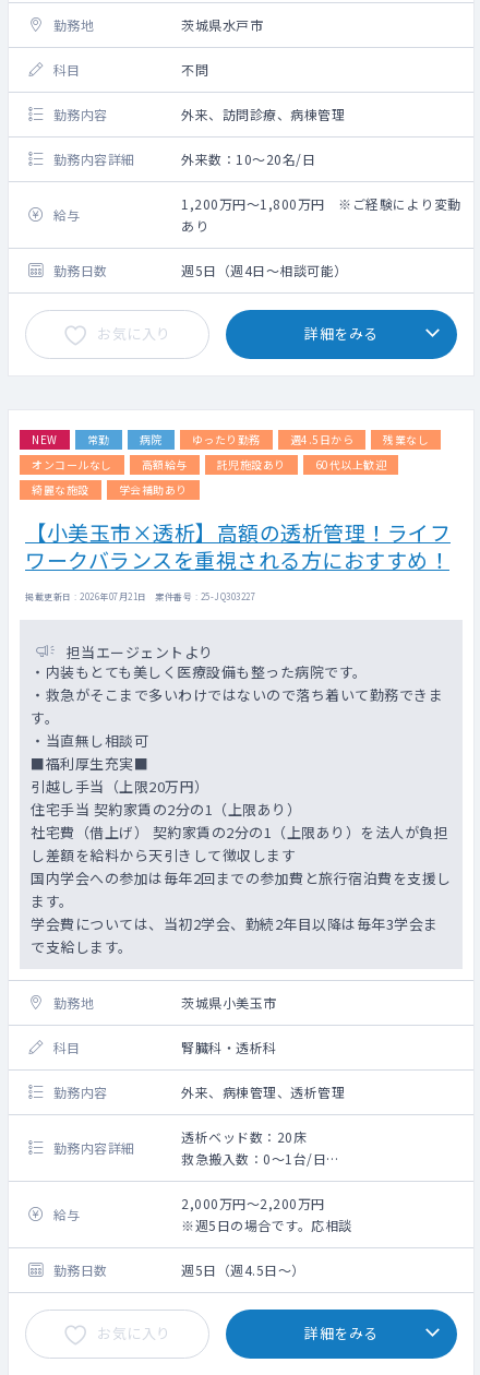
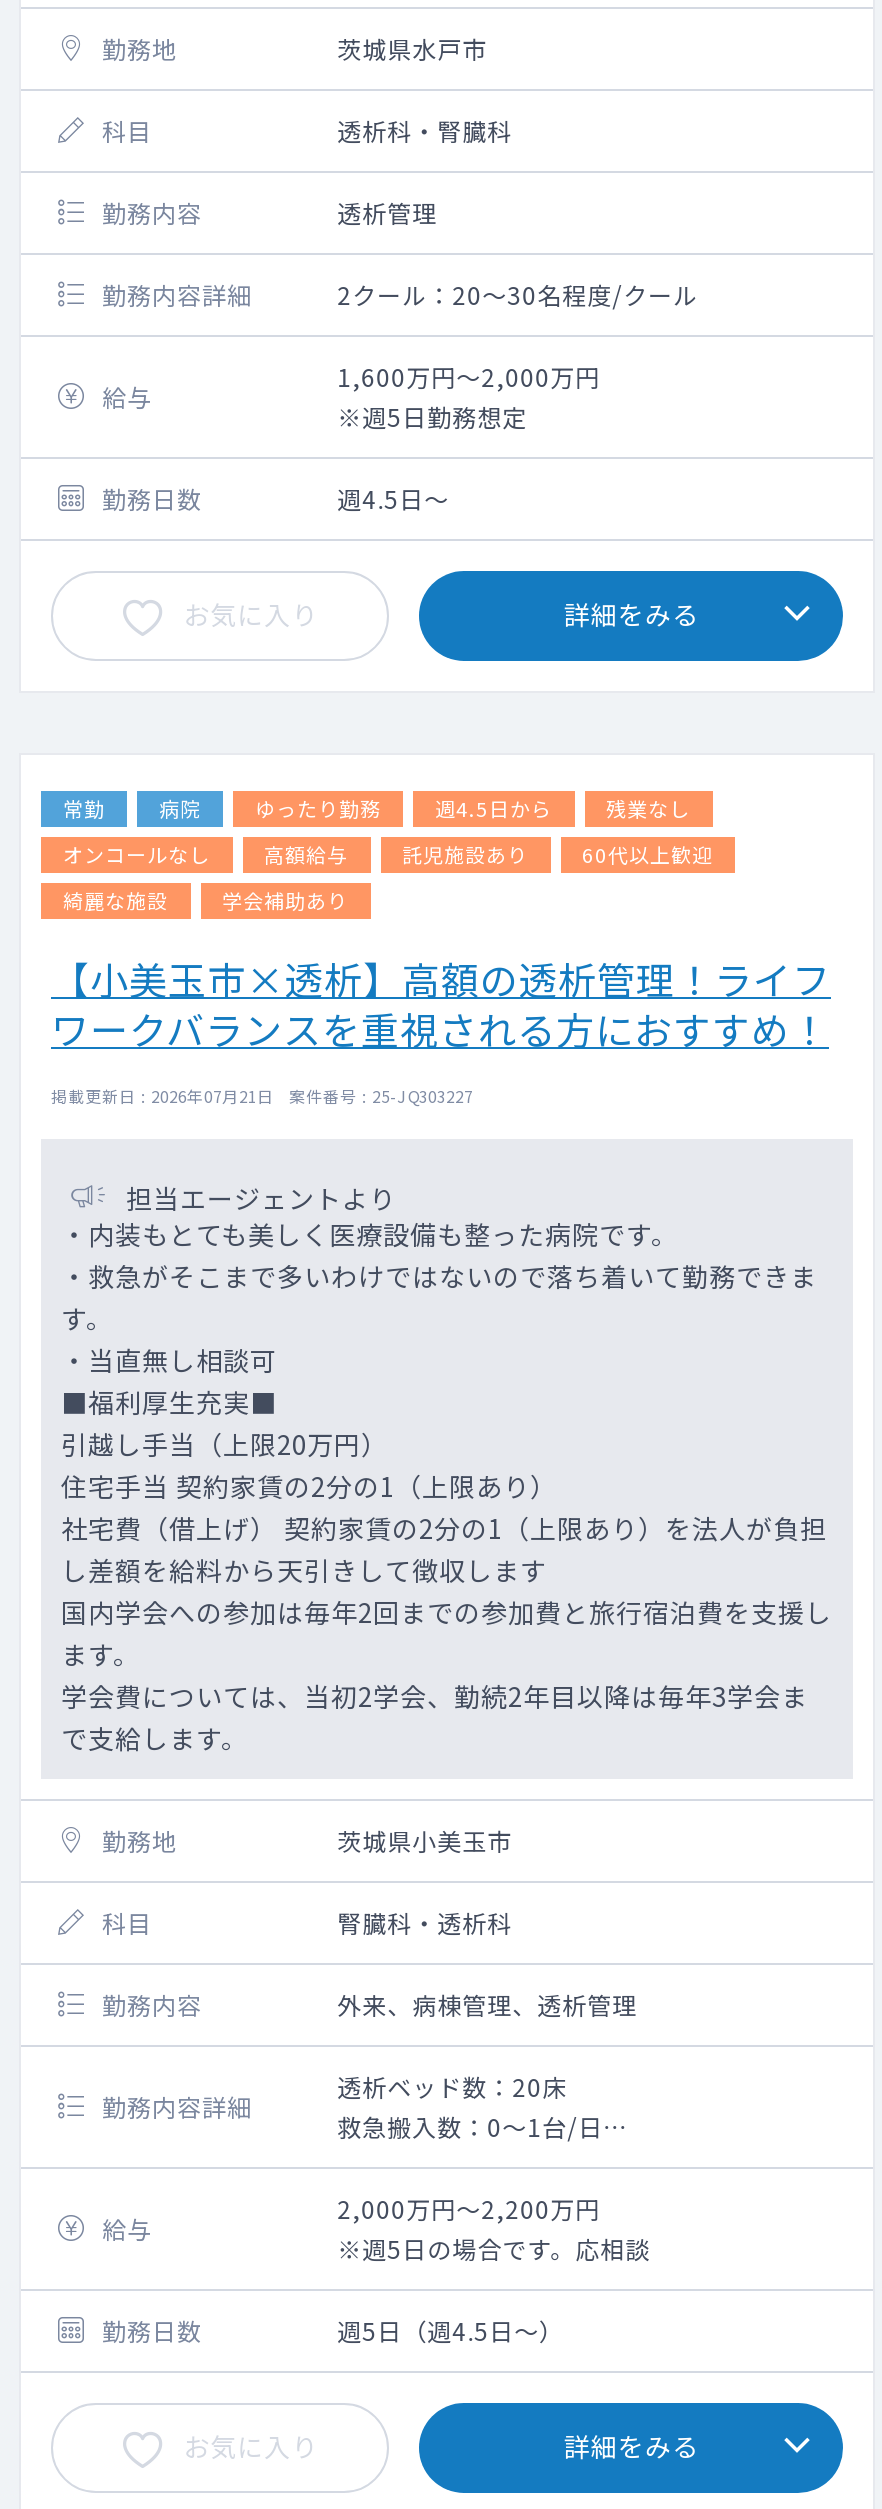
[181,60,208,79] 不問 -> [337,113,512,147] 透析科・腎臓科
[181,105,345,123] 外来、訪問診療、病棟管理 -> [337,195,437,229] 透析管理
[181,150,315,168] 外来数：10～20名/日 -> [337,277,698,311] 2クール：20～30名程度/クール
[181,194,461,235] 1,200万円～1,800万円 ※ご経験により変動 | あり -> [337,359,600,433] 1,600万円～2,000万円 | ※週5日勤務想定
[181,261,348,279] 週5日（週4日～相談可能） -> [337,481,449,515] 週4.5日～
[32,431,57,447] NEW -> none

